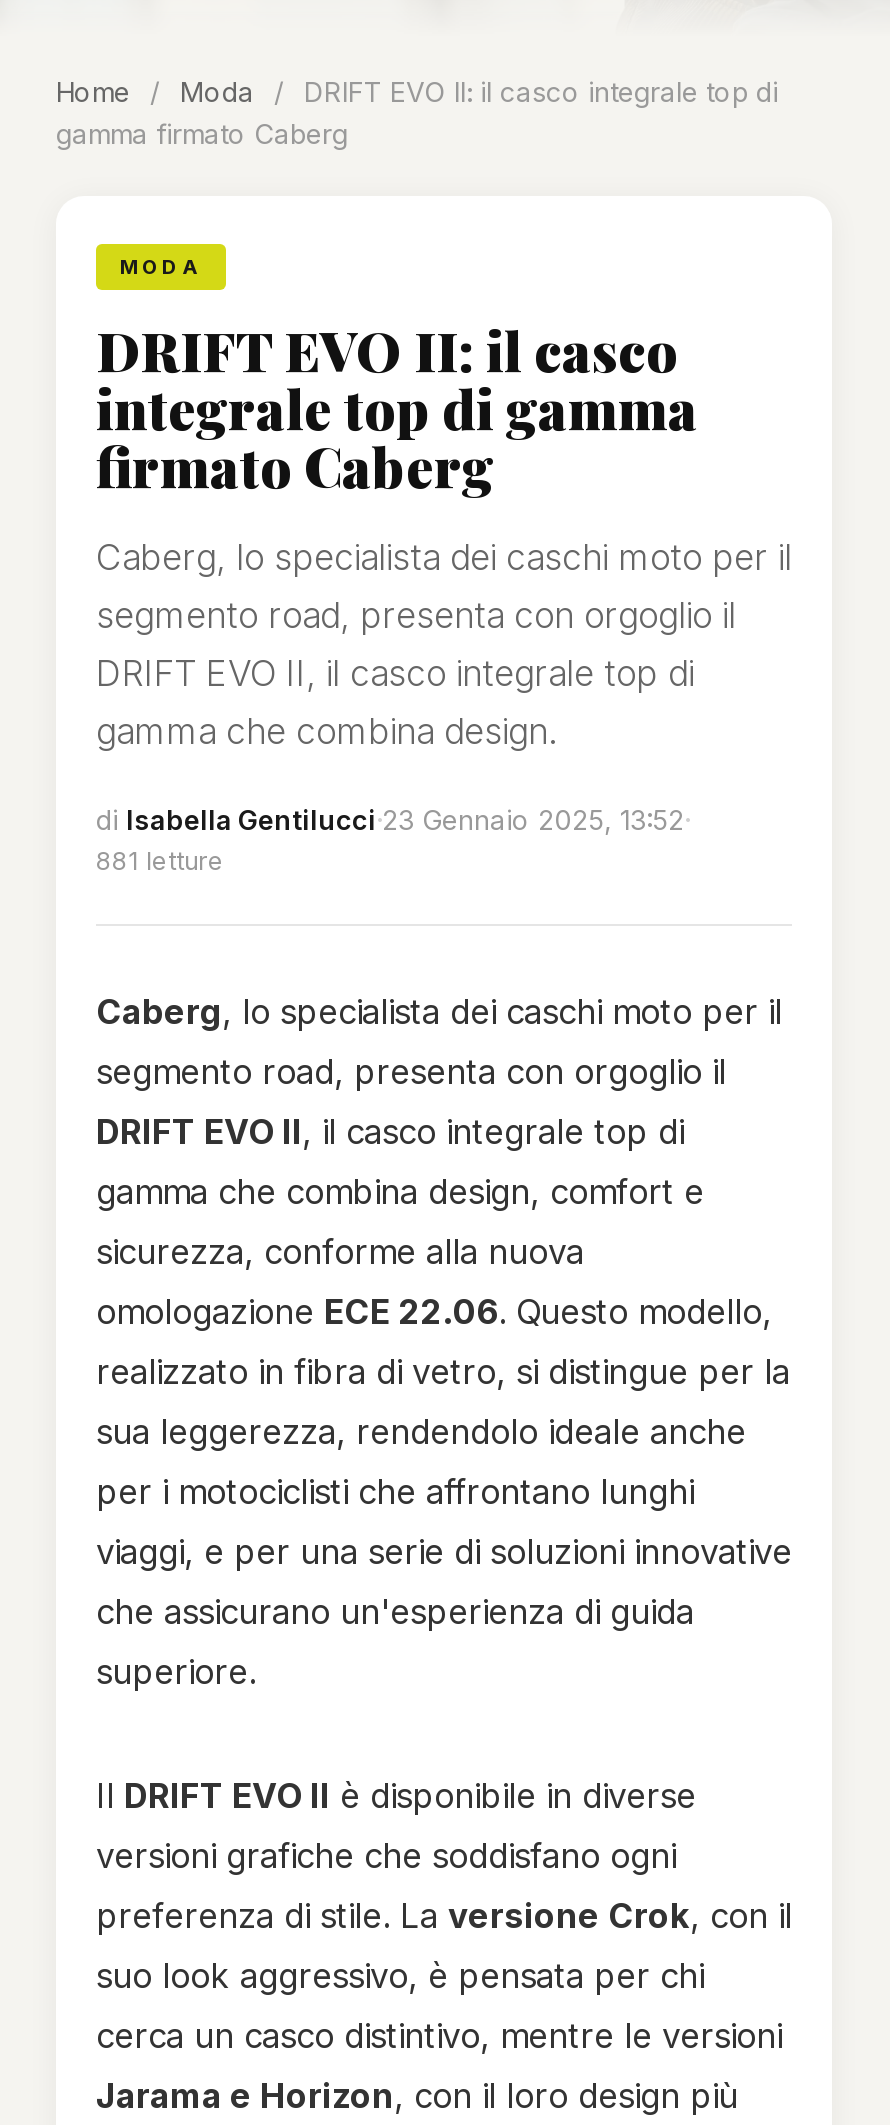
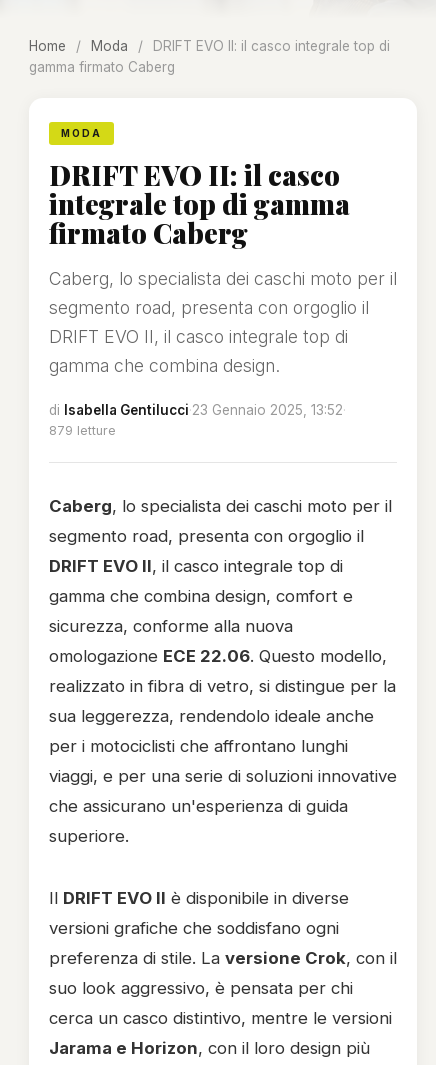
[96,846,224,876] 881 letture -> [49,423,116,438] 879 letture

